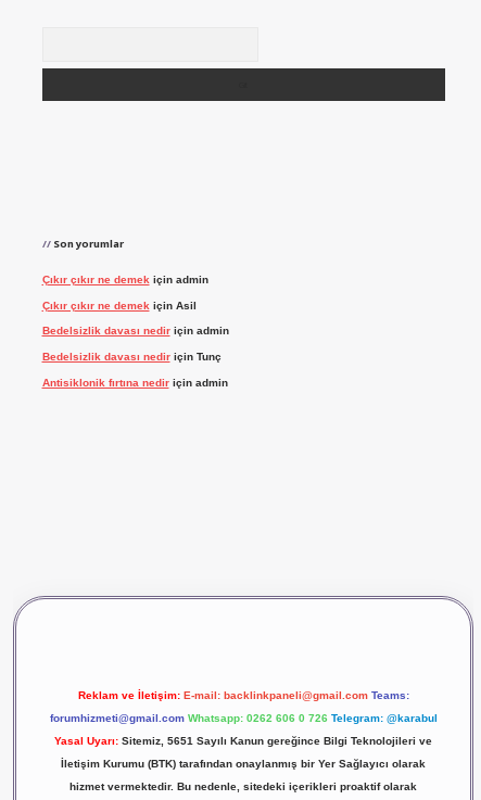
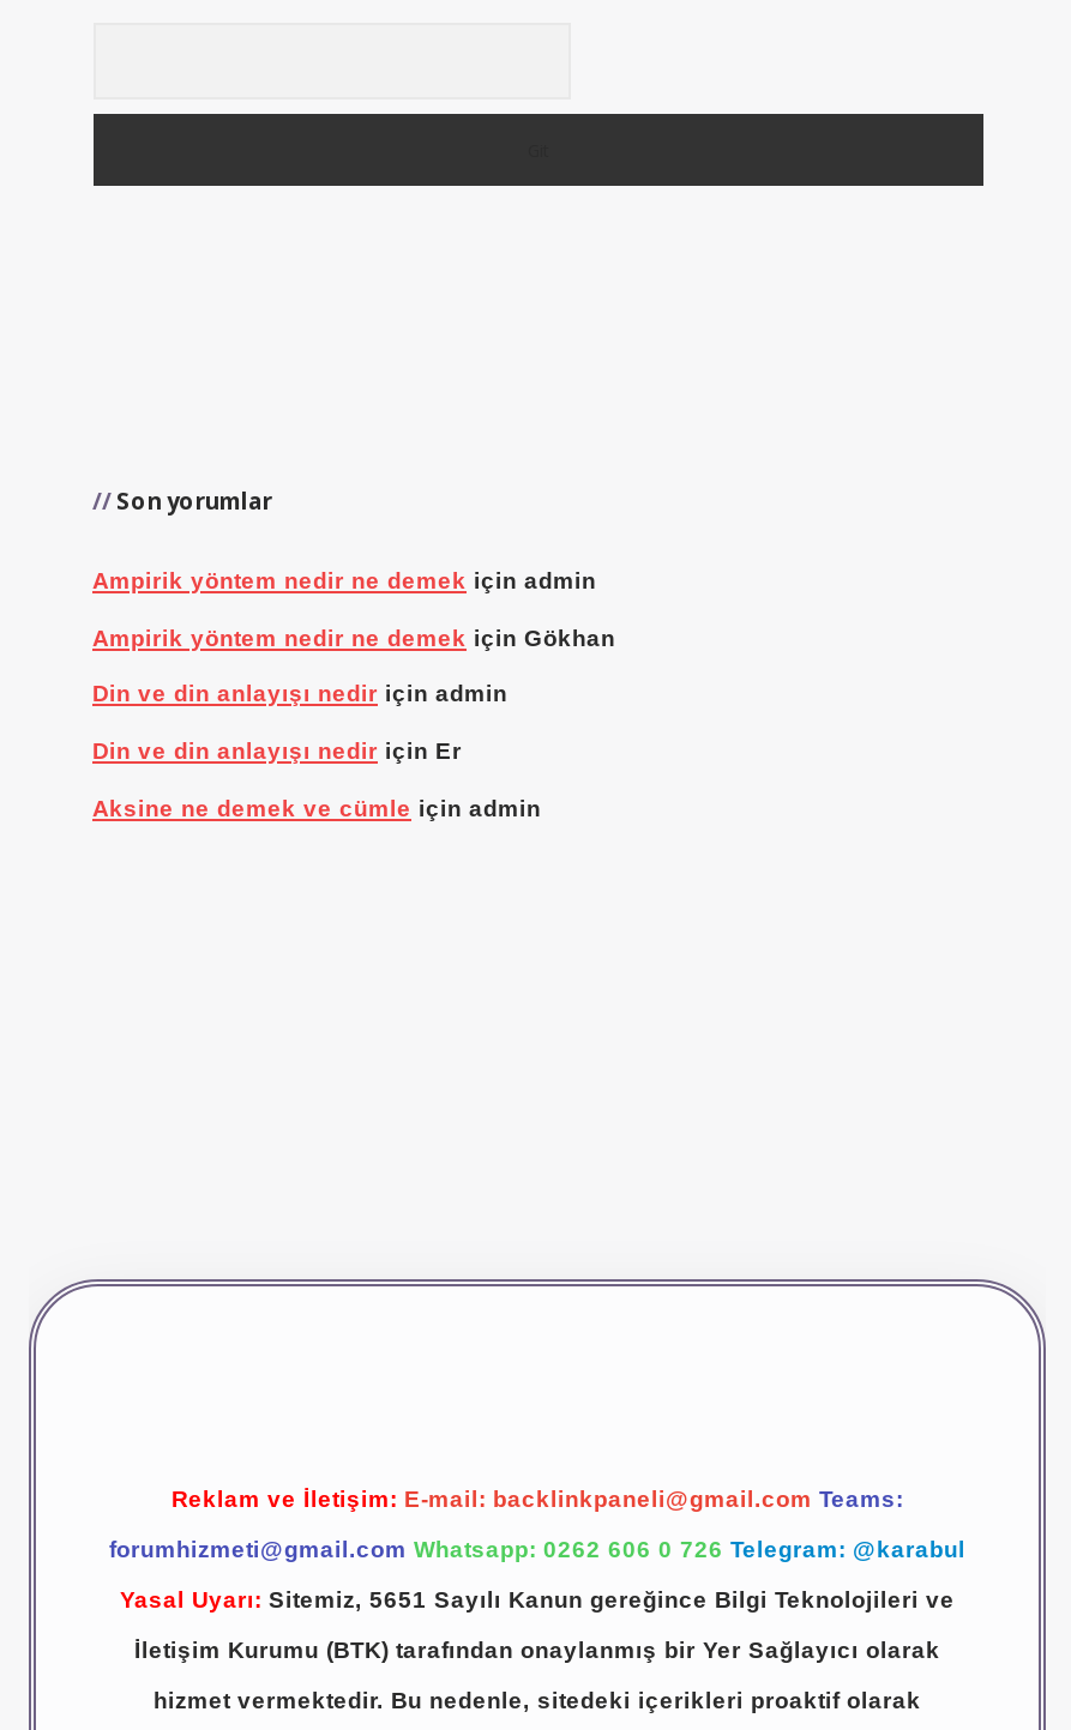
[42,274,208,286] Çıkır çıkır ne demek için admin -> [92,568,596,594] Ampirik yöntem nedir ne demek için admin
[42,299,196,311] Çıkır çıkır ne demek için Asil -> [92,624,615,651] Ampirik yöntem nedir ne demek için Gökhan
[42,325,229,337] Bedelsizlik davası nedir için admin -> [92,681,507,707] Din ve din anlayışı nedir için admin
[42,351,221,363] Bedelsizlik davası nedir için Tunç -> [92,737,462,764] Din ve din anlayışı nedir için Er
[42,376,227,388] Antisiklonik fırtına nedir için admin -> [92,794,541,820] Aksine ne demek ve cümle için admin

